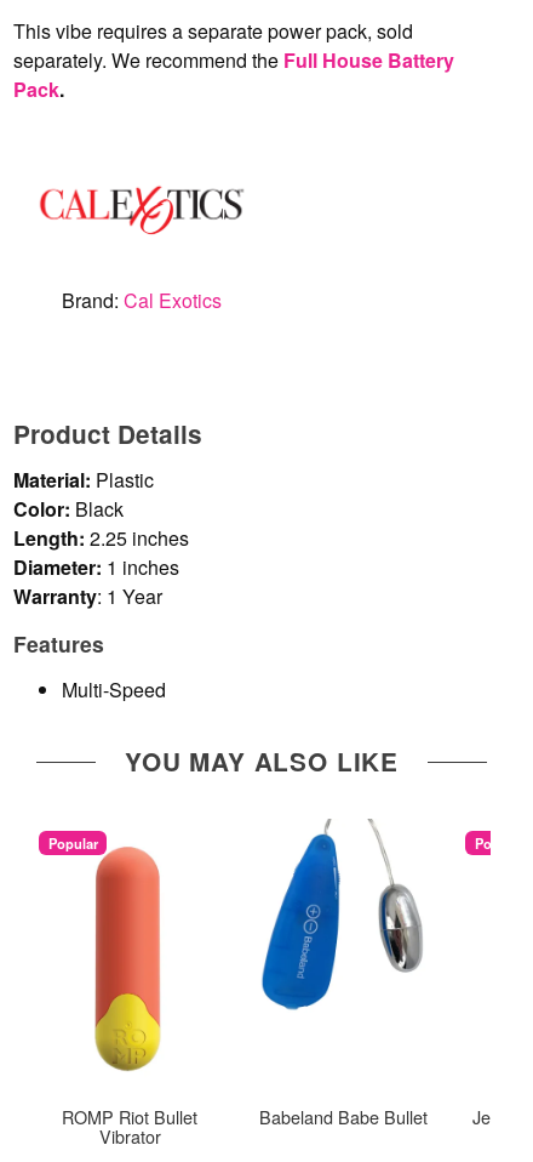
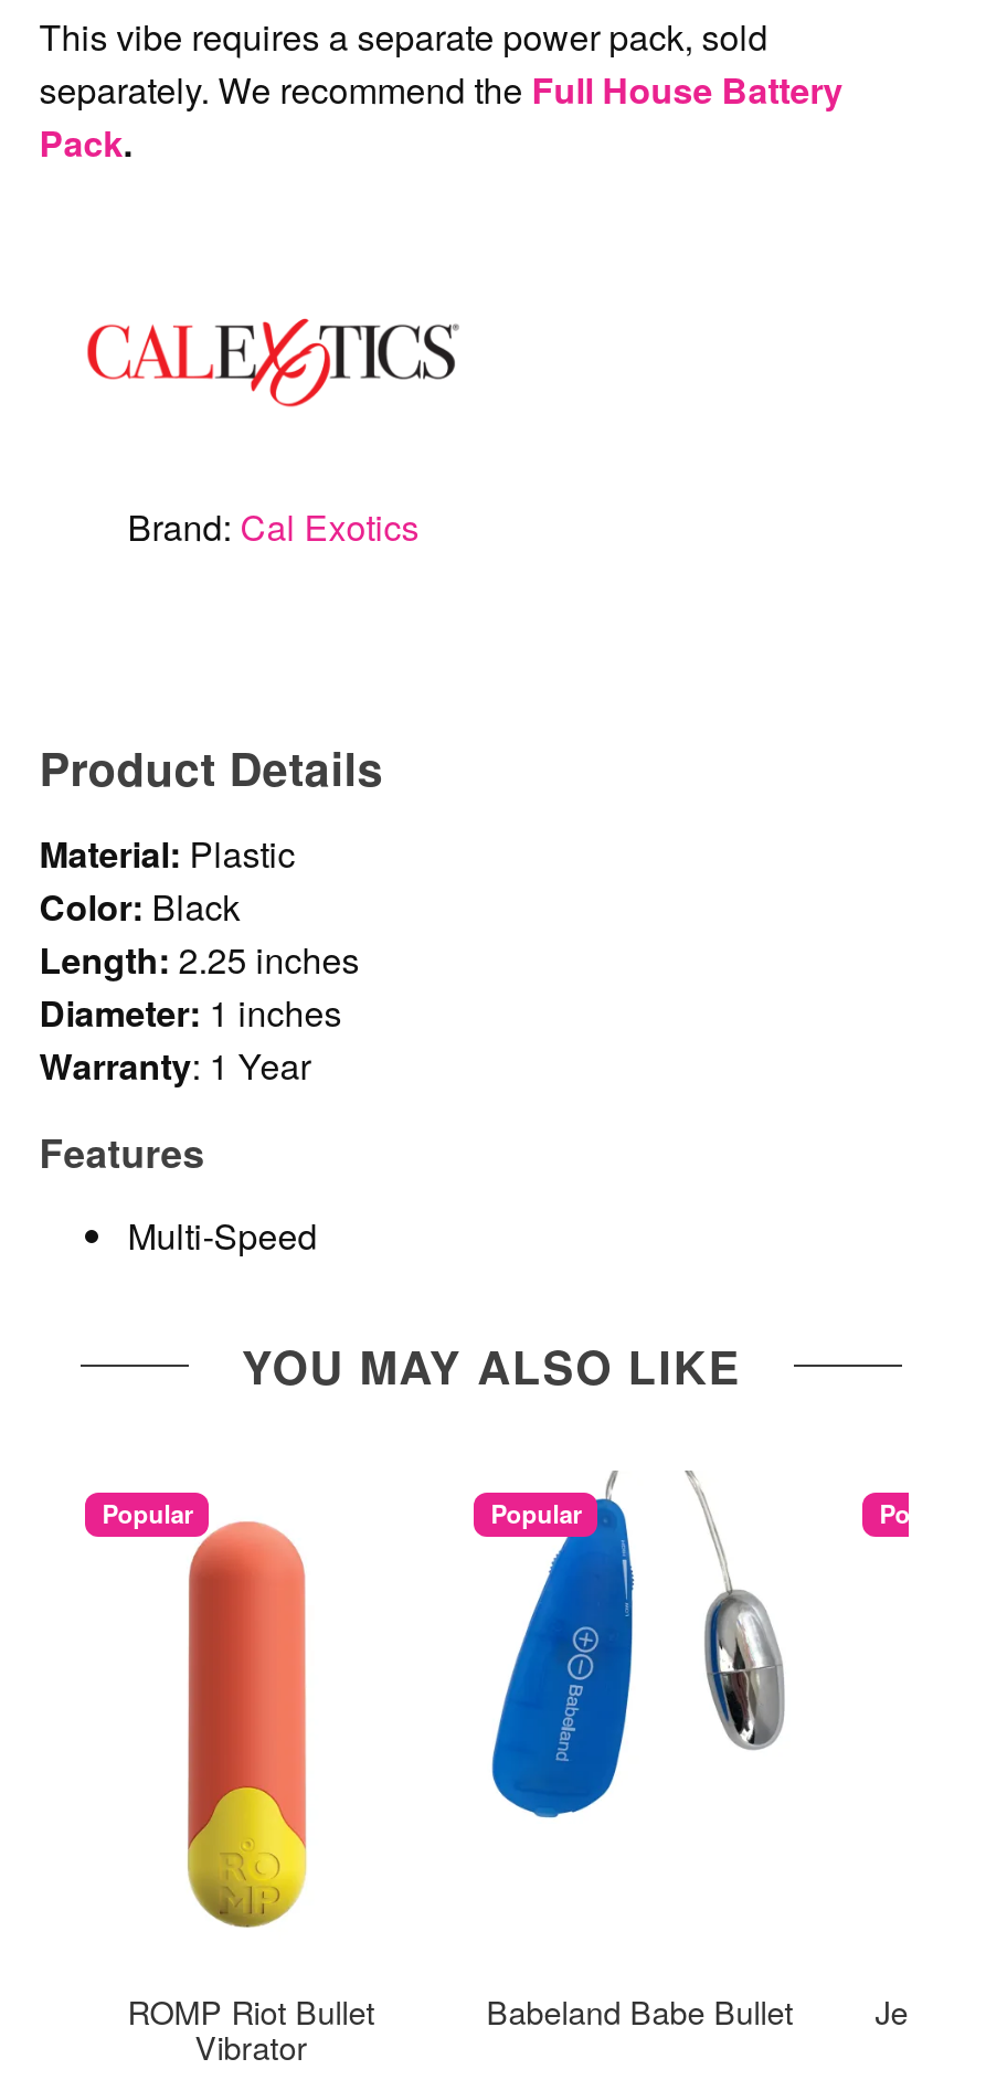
none -> [491,1495,581,1531] Popular

